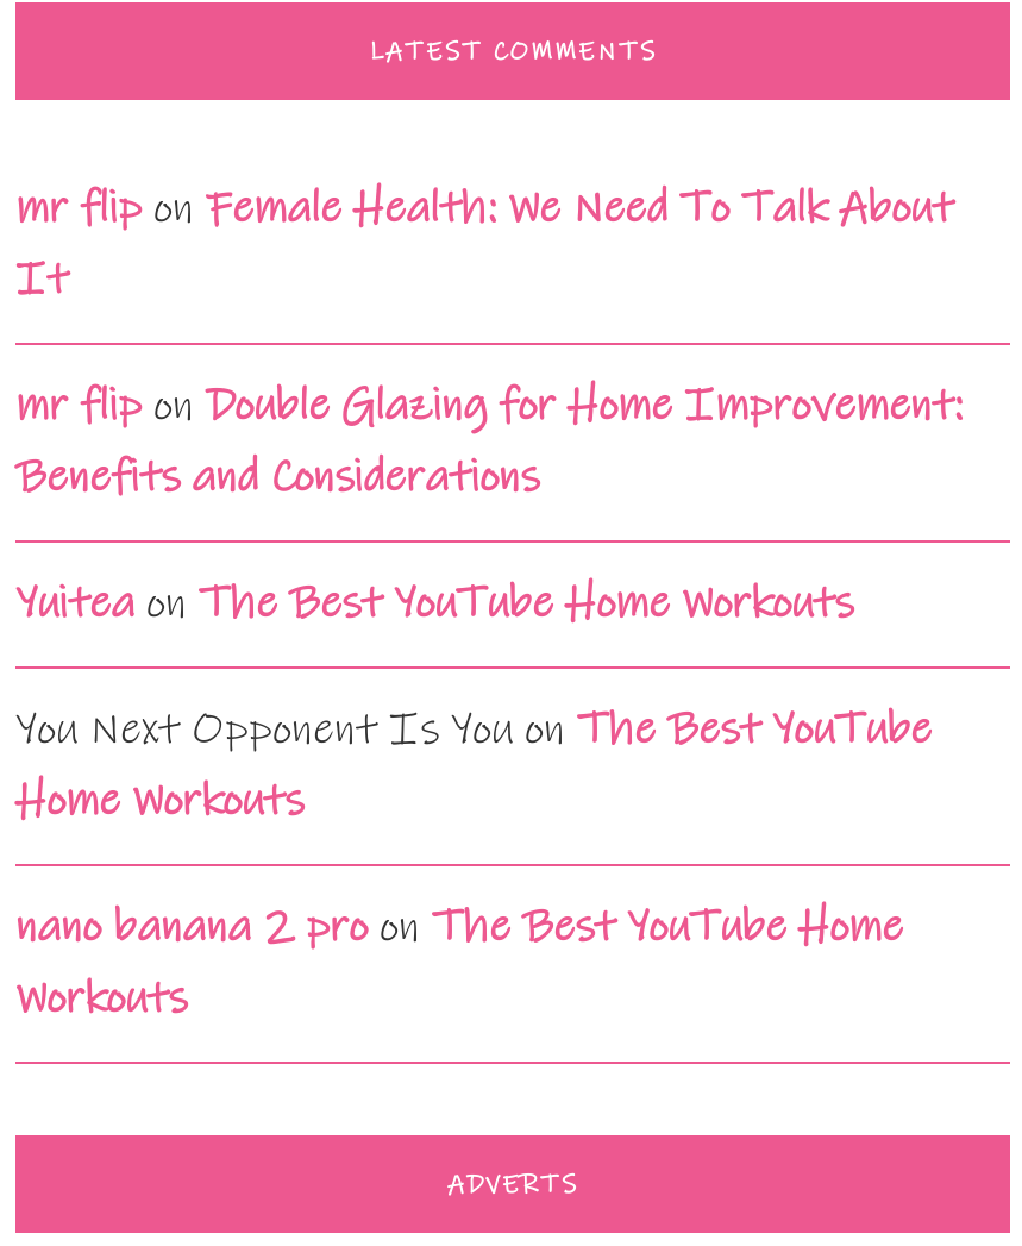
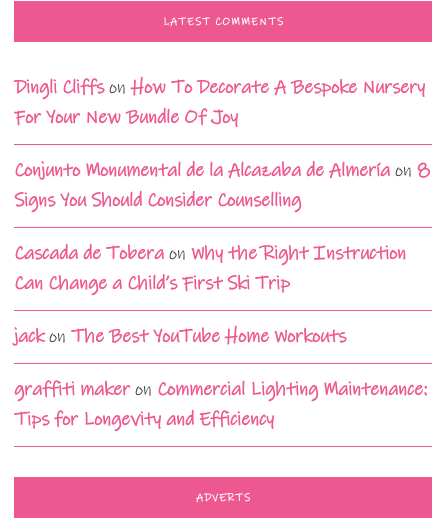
[15,181,953,307] mr flip on Female Health: We Need To Talk About | It -> [14,76,425,129] Dingli Cliffs on How To Decorate A Bespoke Nursery | For Your New Bundle Of Joy
[15,378,963,505] mr flip on Double Glazing for Home Improvement: | Benefits and Considerations -> [14,159,430,212] Conjunto Monumental de la Alcazaba de Almería on 8 | Signs You Should Consider Counselling
[15,576,853,631] Yuitea on The Best YouTube Home Workouts -> [14,242,406,295] Cascada de Tobera on Why the Right Instruction | Can Change a Child’s First Ski Trip
[15,702,932,828] You Next Opponent Is You on The Best YouTube | Home Workouts -> [14,325,346,348] jack on The Best YouTube Home Workouts
[15,900,903,1026] nano banana 2 pro on The Best YouTube Home | Workouts -> [14,378,427,431] graffiti maker on Commercial Lighting Maintenance: | Tips for Longevity and Efficiency

